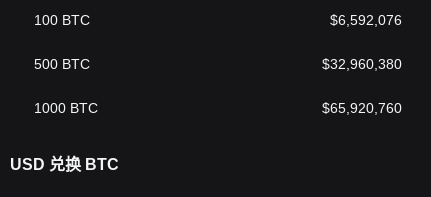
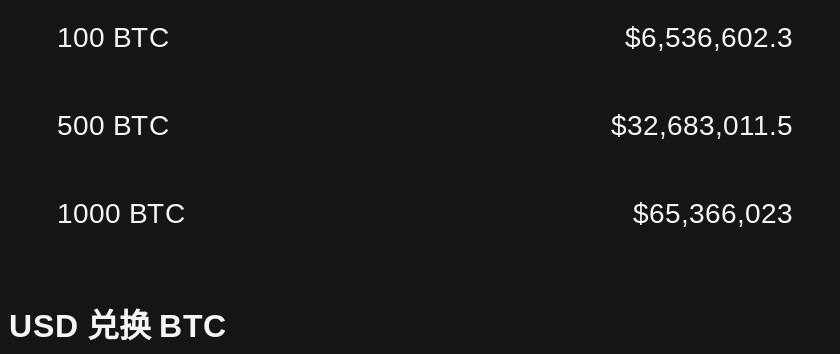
[330,12,402,28] $6,592,076 -> [625,21,793,53] $6,536,602.3
[322,56,402,72] $32,960,380 -> [611,109,793,141] $32,683,011.5
[322,100,402,116] $65,920,760 -> [633,197,793,229] $65,366,023

